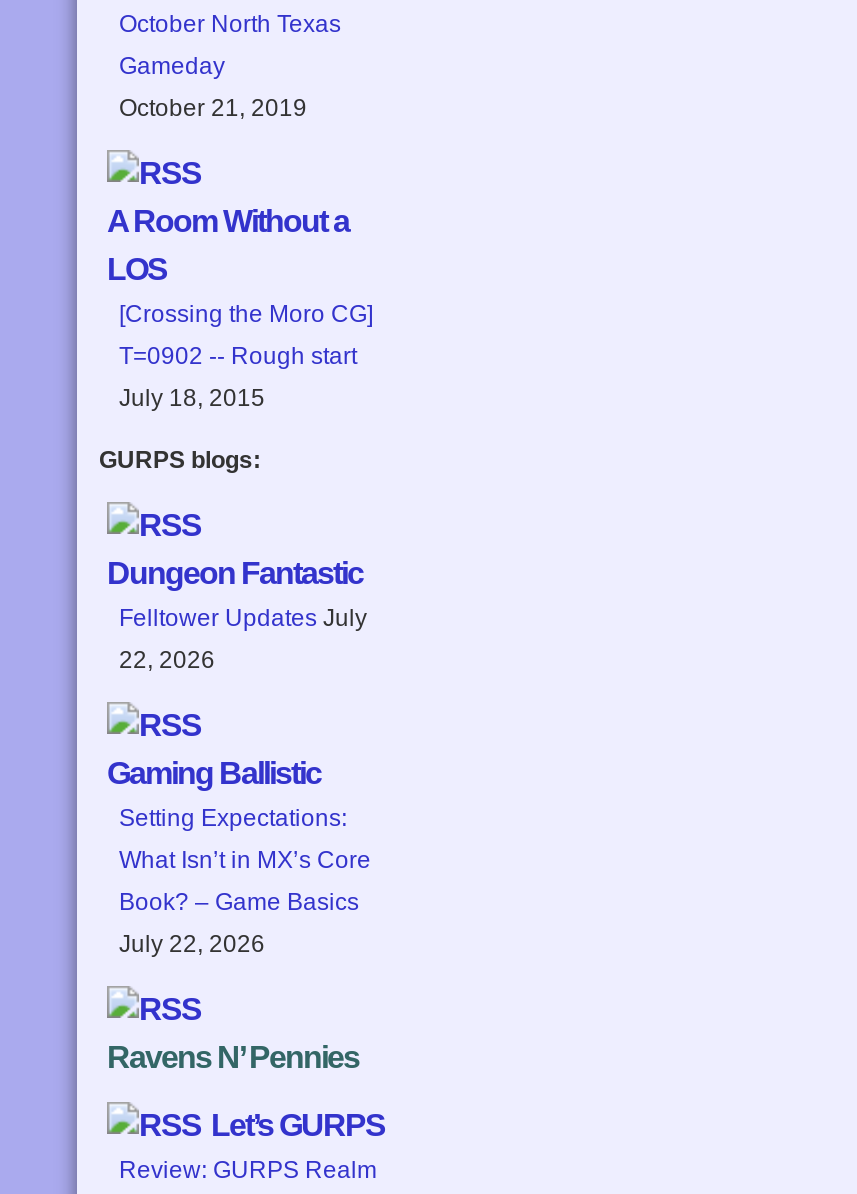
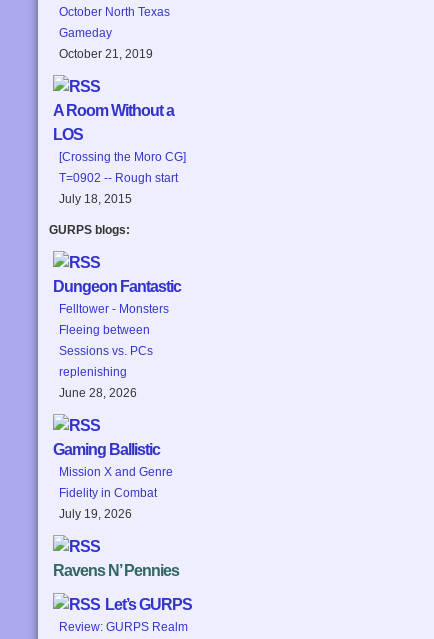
[119,604,367,674] Felltower Updates July | 22, 2026 -> [59,302,169,400] Felltower - Monsters | Fleeing between | Sessions vs. PCs | replenishing | June 28, 2026
moved [107,756,321,790] -> [53,441,160,458]: Gaming Ballistic
[119,804,371,958] Setting Expectations: | What Isn’t in MX’s Core | Book? – Game Basics | July 22, 2026 -> [59,465,173,521] Mission X and Genre | Fidelity in Combat | July 19, 2026

